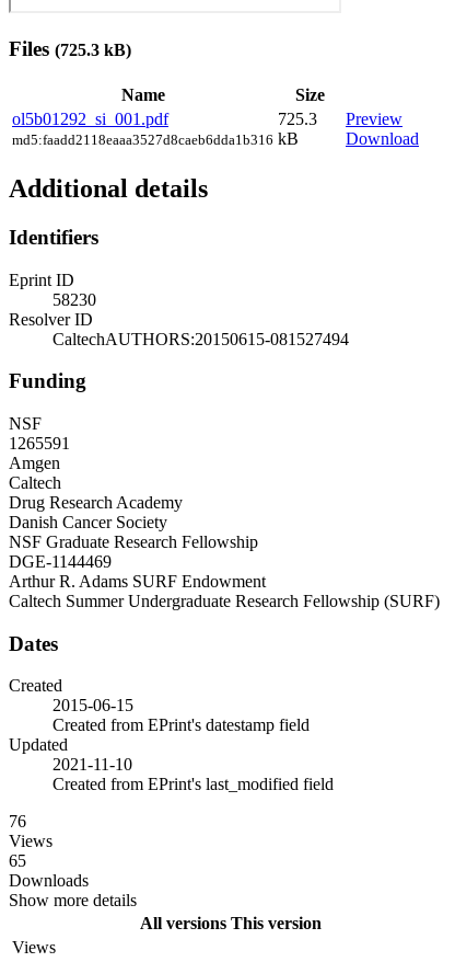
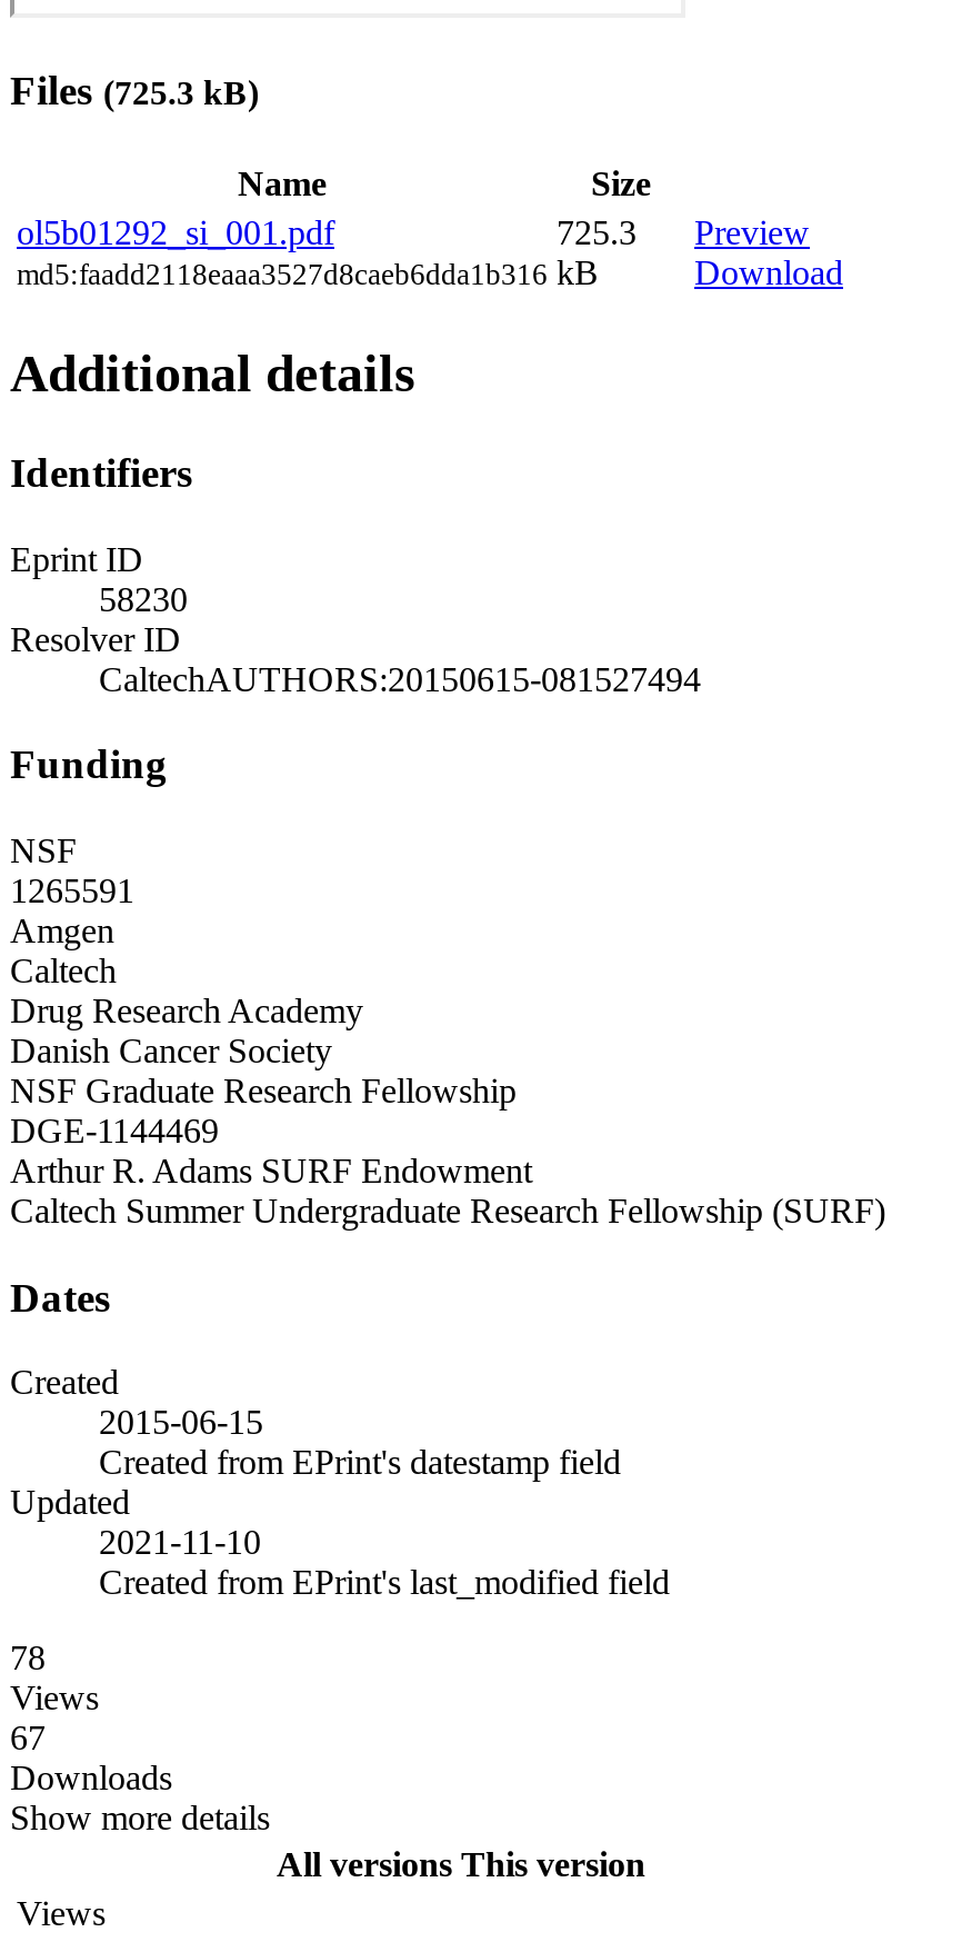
[9,812,26,831] 76 -> [10,1639,46,1677] 78
[9,852,26,870] 65 -> [10,1719,46,1757] 67

